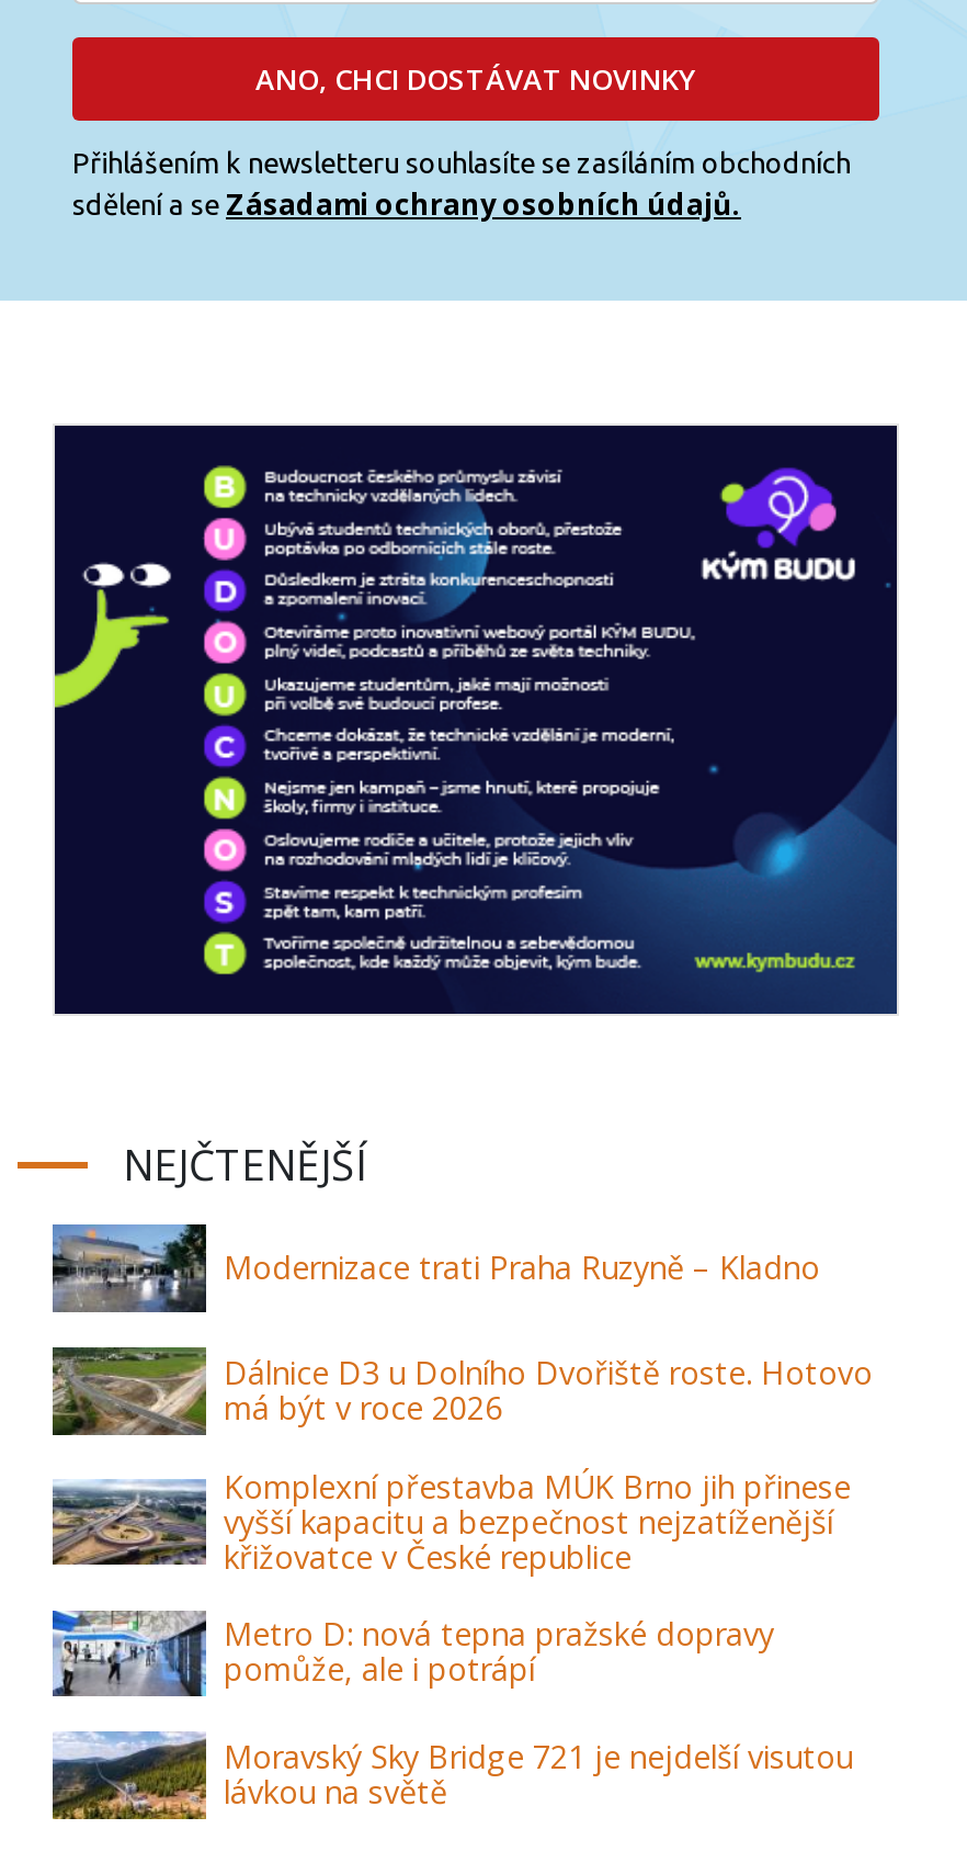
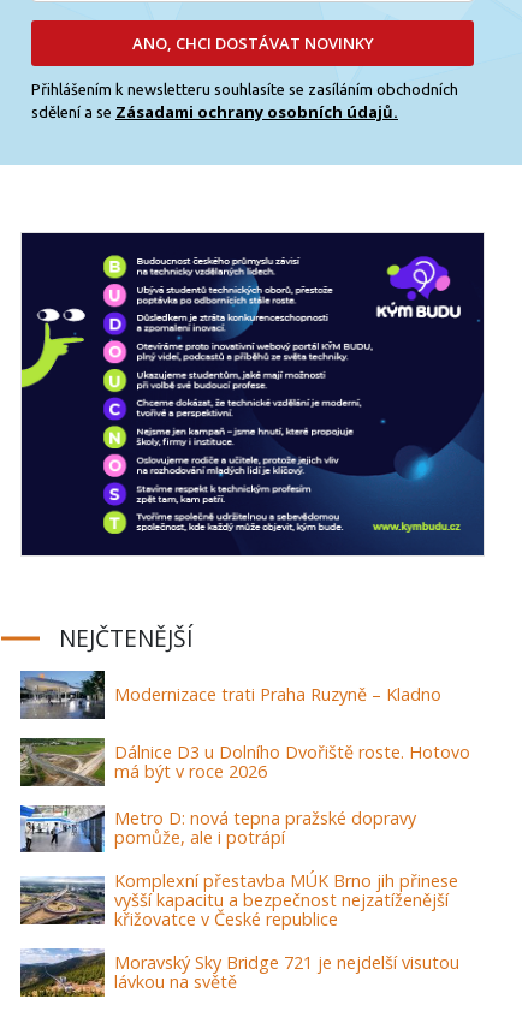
moved [48,1465,851,1577] -> [18,869,458,931]: [image] | Komplexní přestavba MÚK Brno jih přinese | vyšší kapacitu a bezpečnost nejzatíženější | křižovatce v České republice
moved [50,1611,774,1698] -> [19,804,416,852]: [image] | Metro D: nová tepna pražské dopravy | pomůže, ale i potrápí

